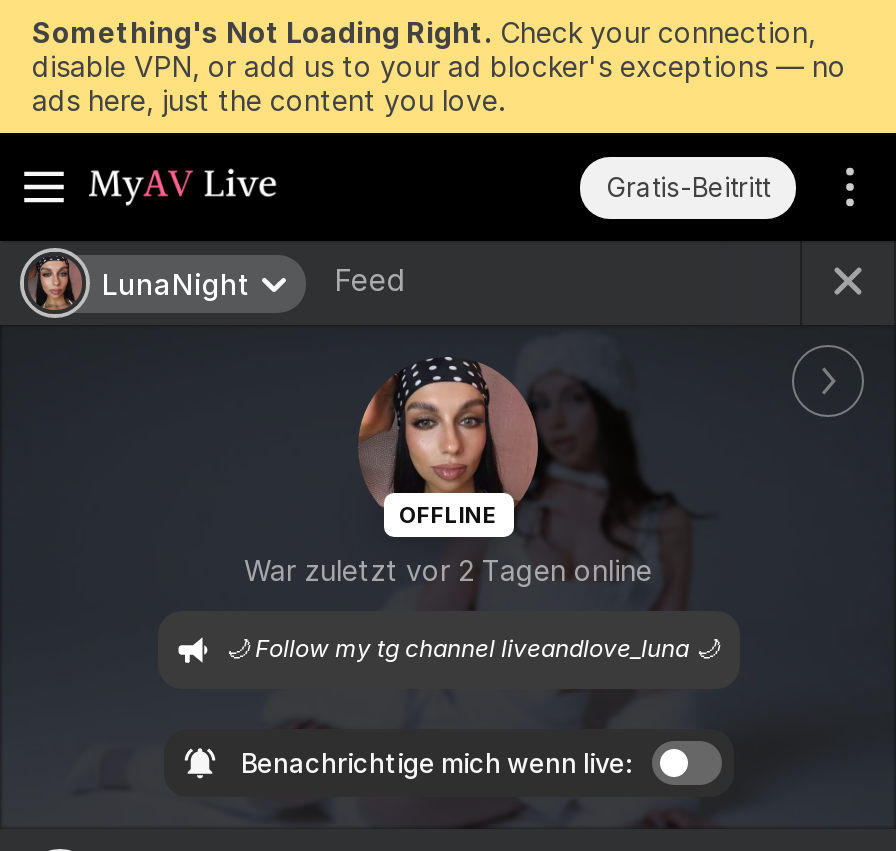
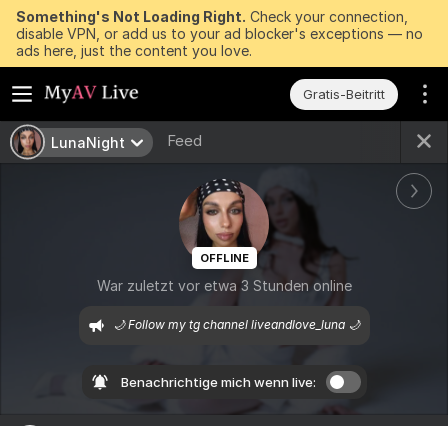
[244,554,652,588] War zuletzt vor 2 Tagen online -> [96,277,351,294] War zuletzt vor etwa 3 Stunden online

